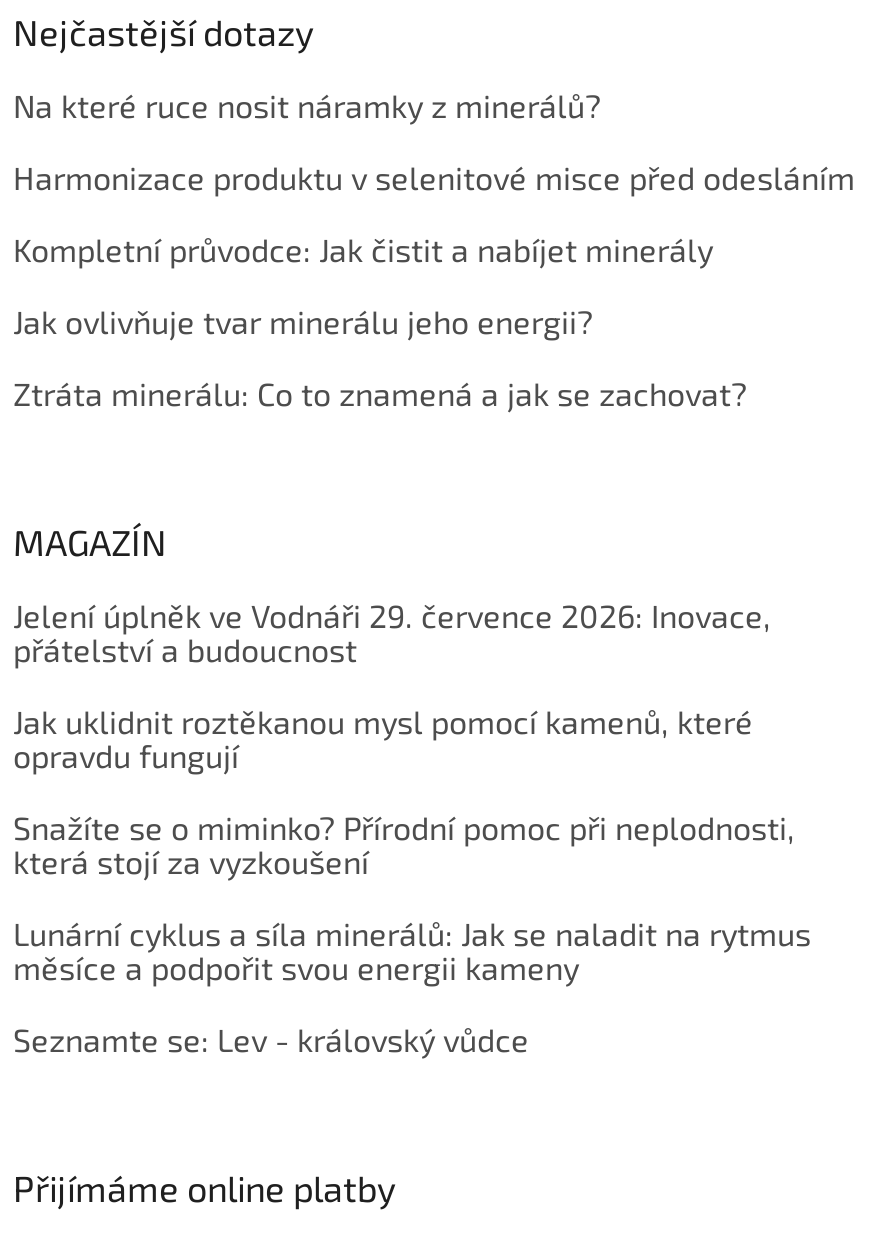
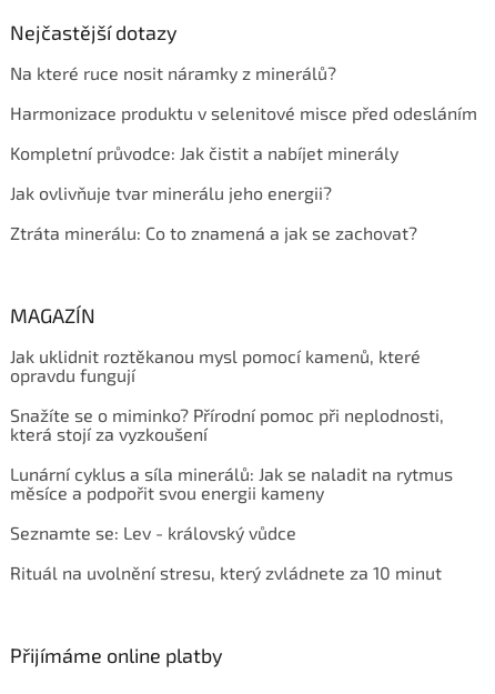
[13,596,771,668] Jelení úplněk ve Vodnáři 29. července 2026: Inovace, | přátelství a budoucnost -> none
moved [13,702,811,1058] -> [10,345,453,543]: Jak uklidnit roztěkanou mysl pomocí kamenů, které | opravdu fungují | Snažíte se o miminko? Přírodní pomoc při neplodnosti, | která stojí za vyzkoušení | Lunární cyklus a síla minerálů: Jak se naladit na rytmus | měsíce a podpořit svou energii kameny | Seznamte se: Lev - královský vůdce
none -> [10,562,442,583] Rituál na uvolnění stresu, který zvládnete za 10 minut

